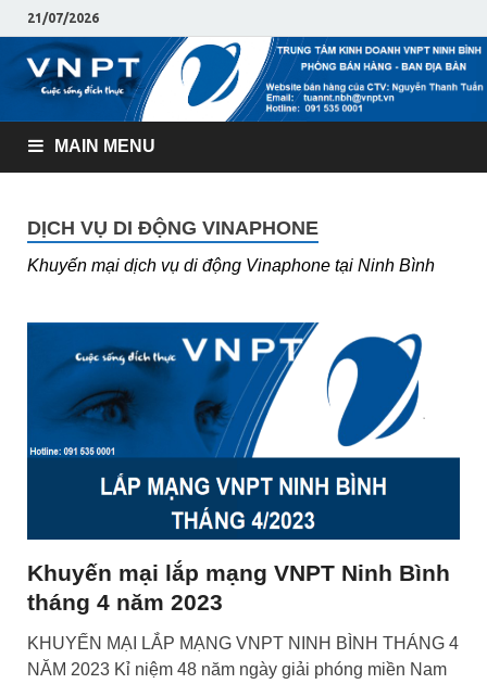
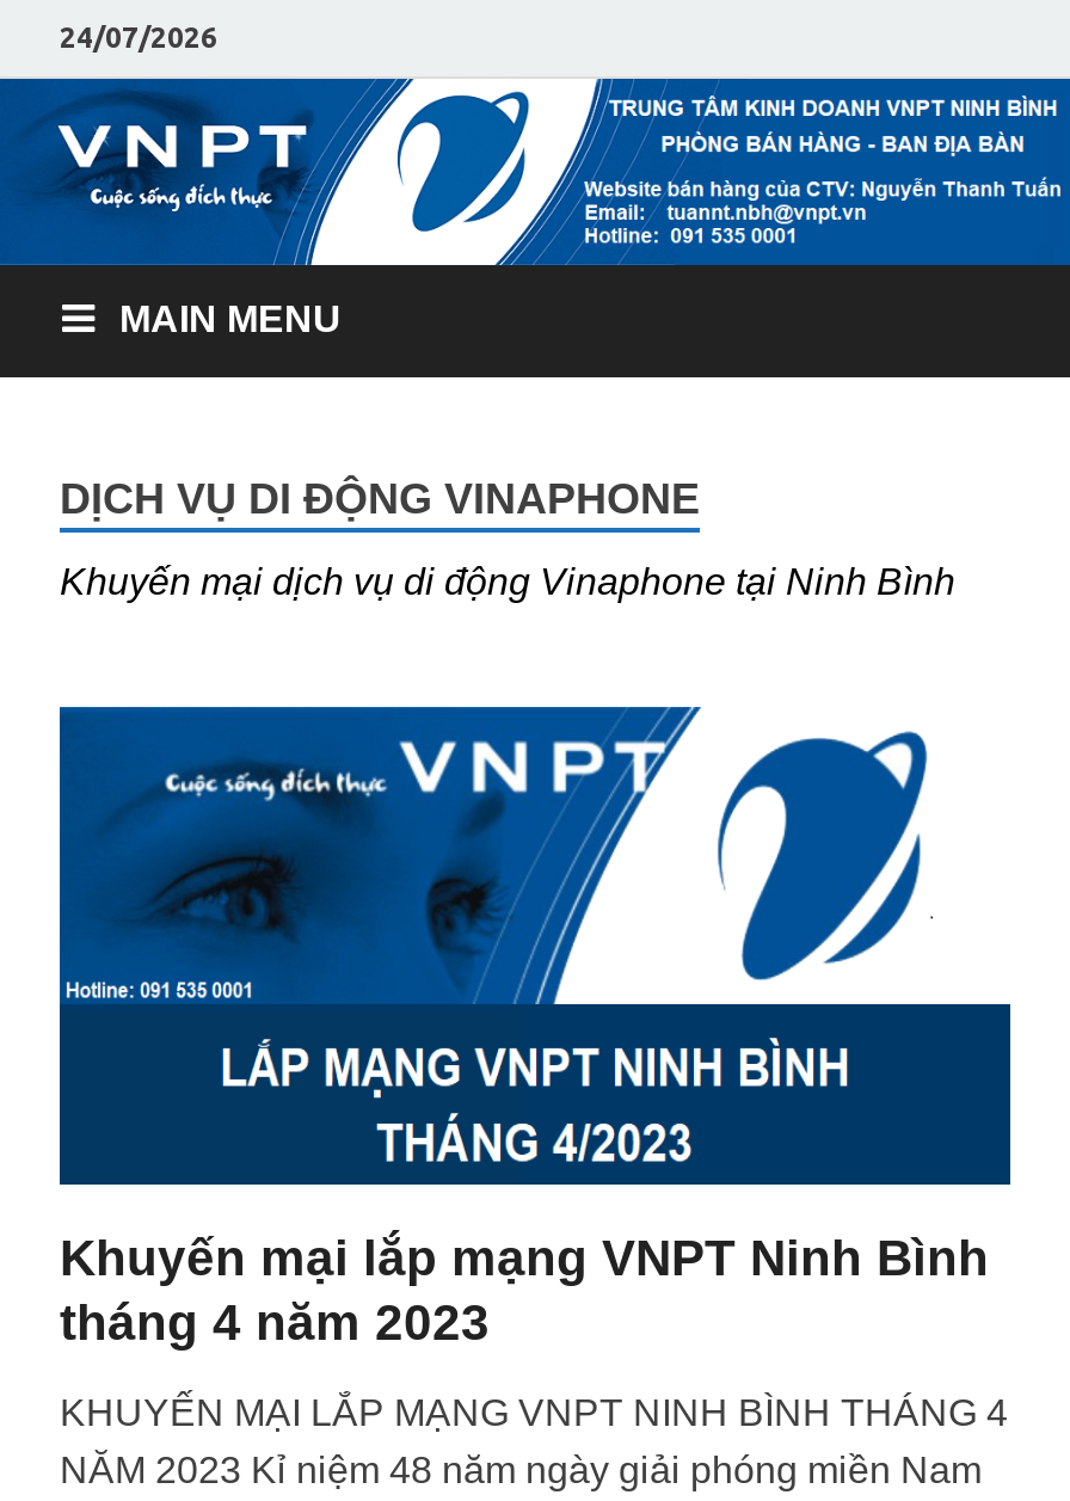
[27,10,99,24] 21/07/2026 -> [60,20,217,51] 24/07/2026

